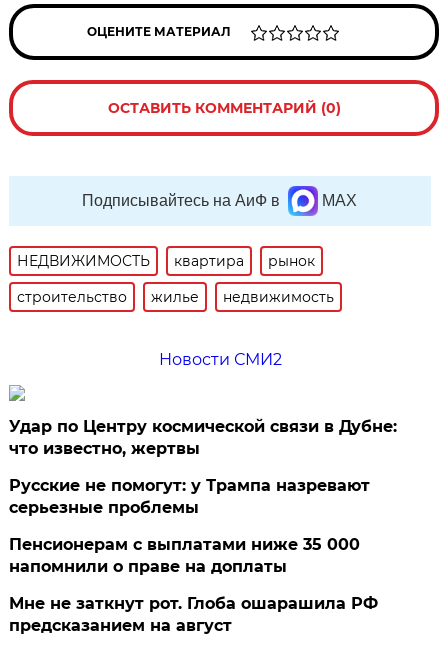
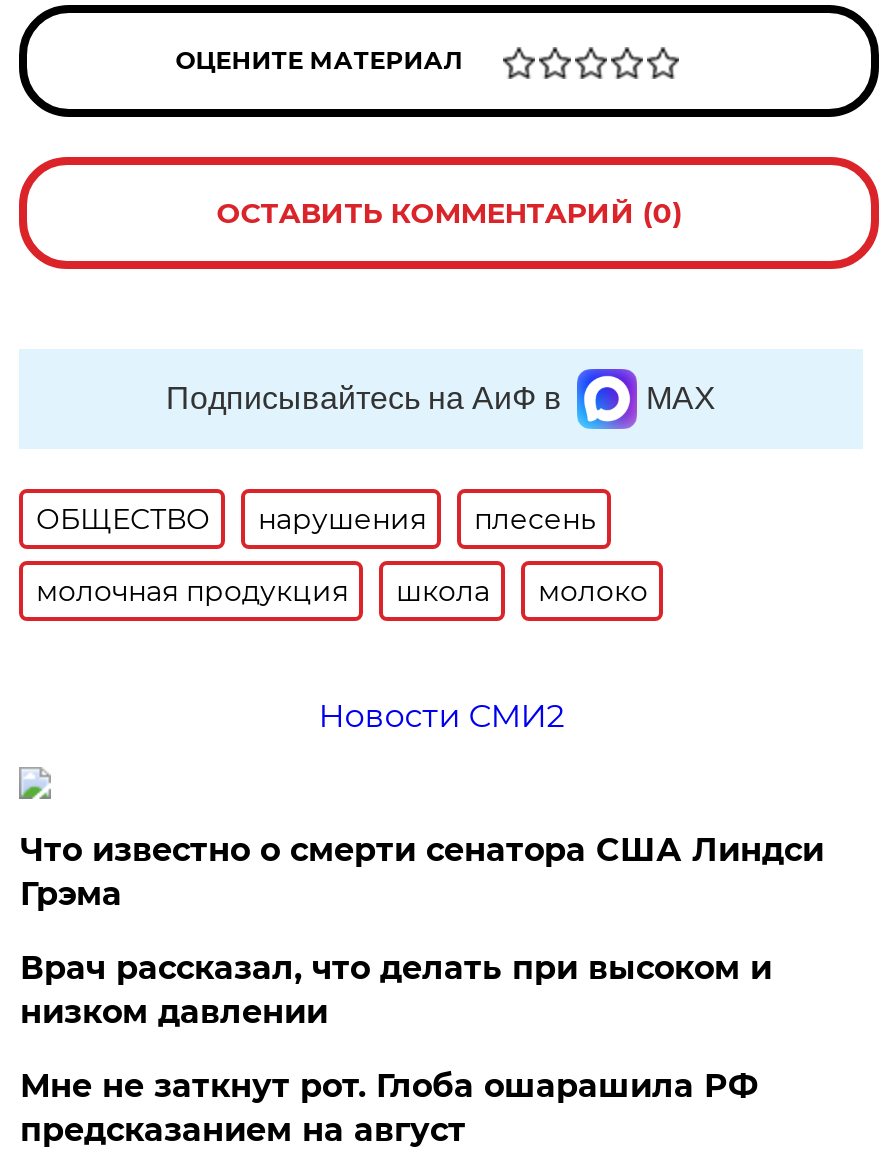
[17,252,315,270] НЕДВИЖИМОСТЬ | квартира | рынок -> [36,501,596,537] ОБЩЕСТВО | нарушения | плесень
[17,288,334,306] строительство | жилье | недвижимость -> [36,573,648,609] молочная продукция | школа | молоко
[9,417,397,576] Удар по Центру космической связи в Дубне: | что известно, жертвы | Русские не помогут: у Трампа назревают | серьезные проблемы | Пенсионерам с выплатами ниже 35 000 | напомнили о праве на доплаты -> [20,831,824,1031] Что известно о смерти сенатора США Линдси | Грэма | Врач рассказал, что делать при высоком и | низком давлении

